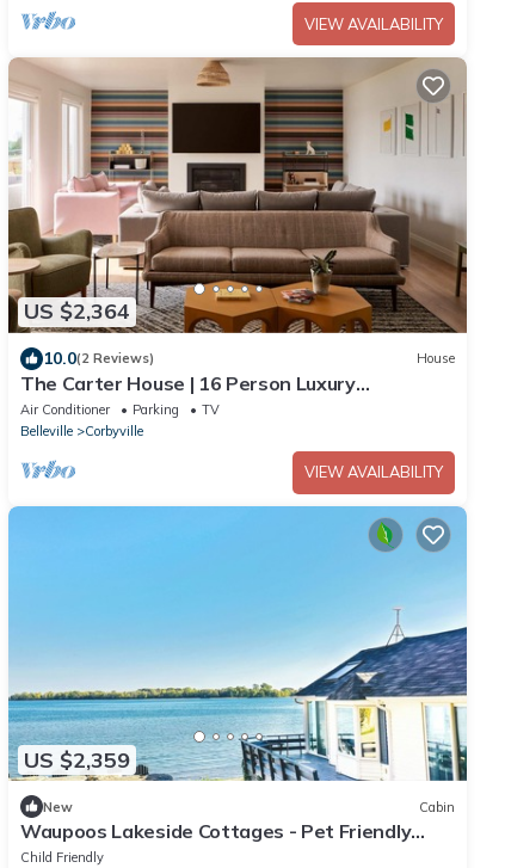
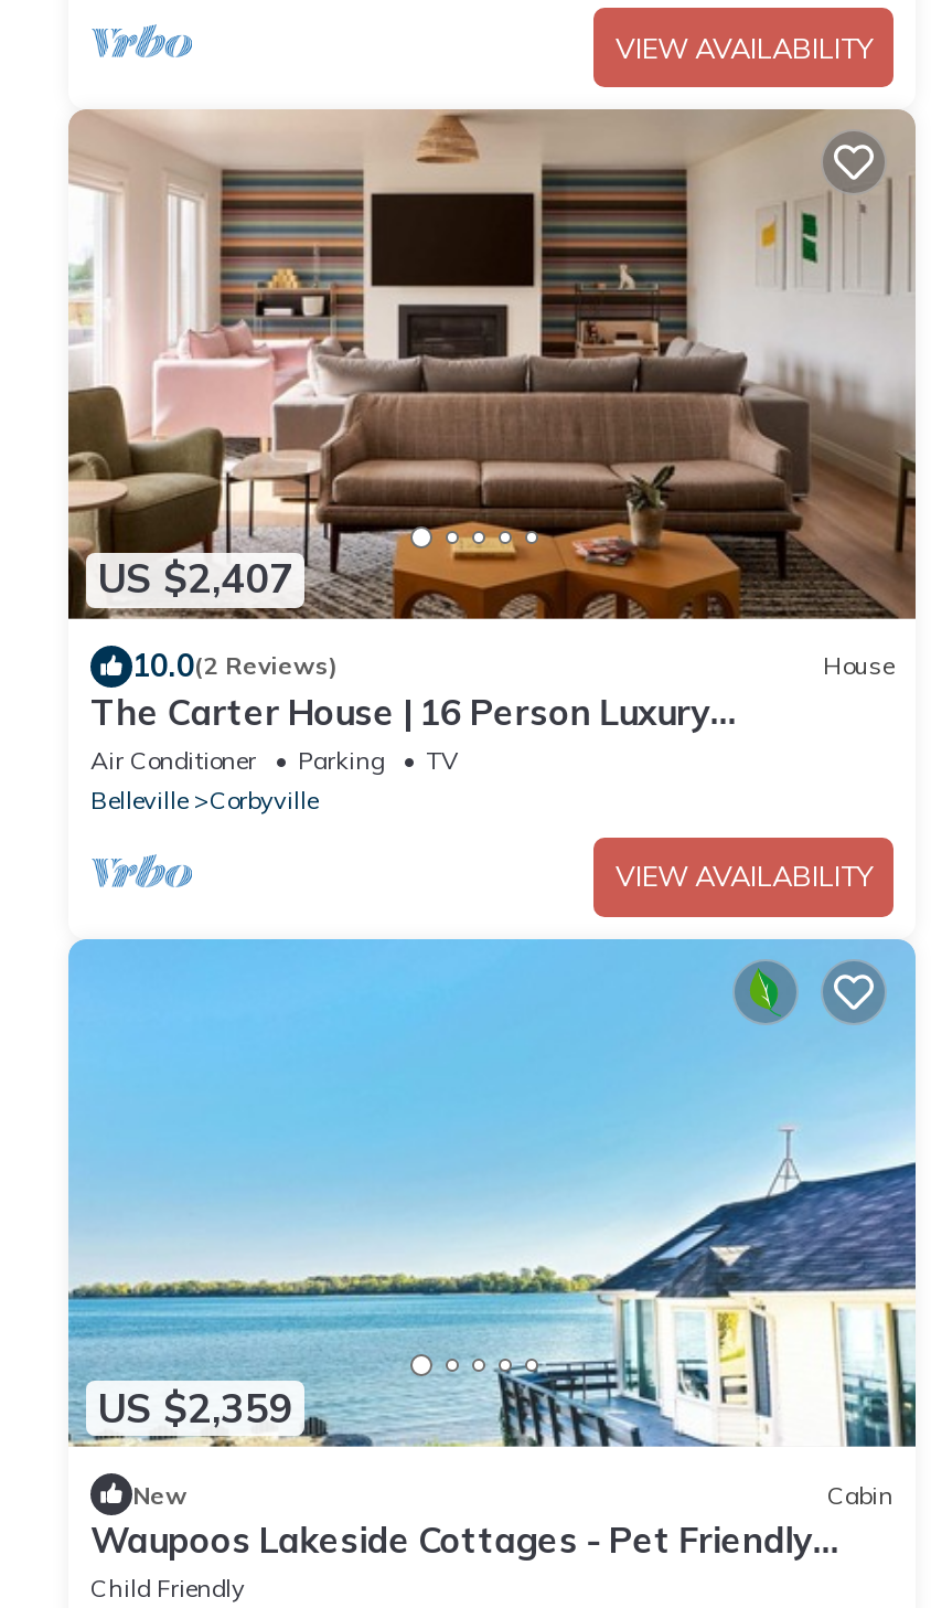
[24,298,130,325] US $2,364 -> [97,553,293,604] US $2,407

